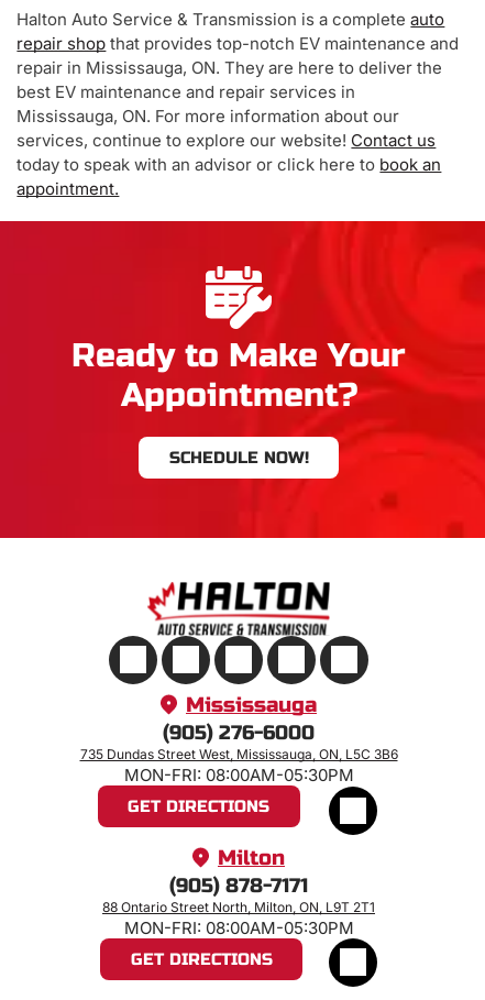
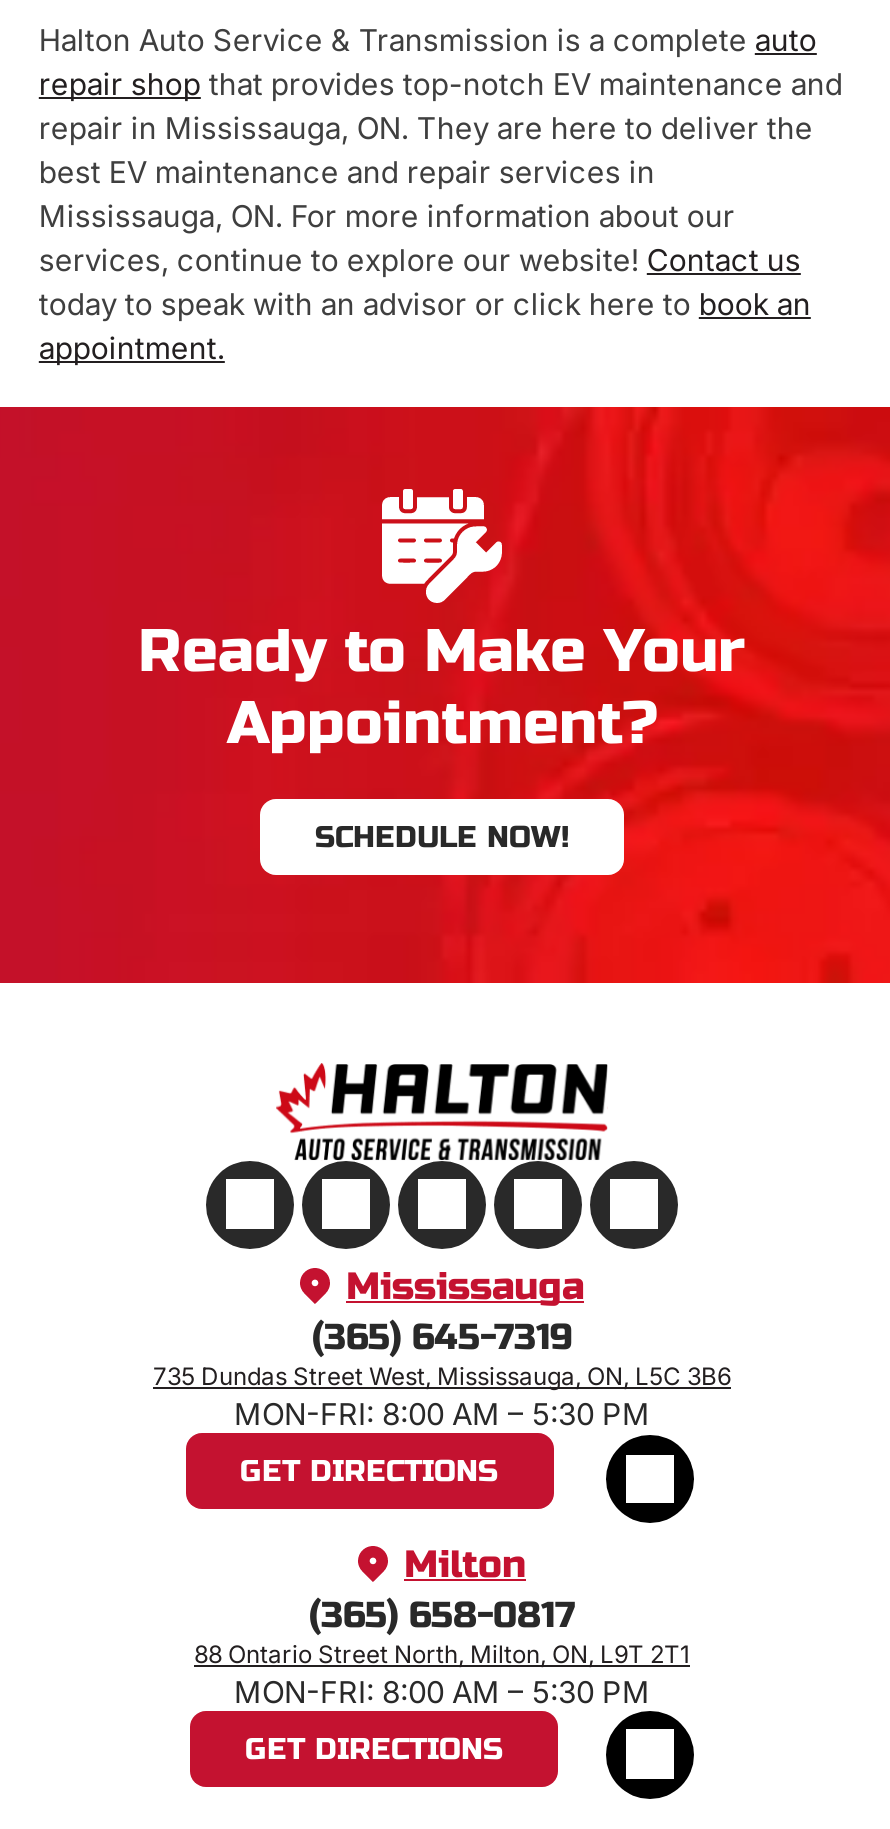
[163,720,315,744] (905) 276-6000 -> [312,1314,572,1358] (365) 645-7319
[124,764,354,785] MON-FRI: 08:00AM-05:30PM -> [234,1394,650,1432] MON-FRI: 8:00 AM – 5:30 PM
[169,873,308,897] (905) 878-7171 -> [309,1592,575,1636] (365) 658-0817
[124,917,354,938] MON-FRI: 08:00AM-05:30PM -> [234,1672,650,1710] MON-FRI: 8:00 AM – 5:30 PM

